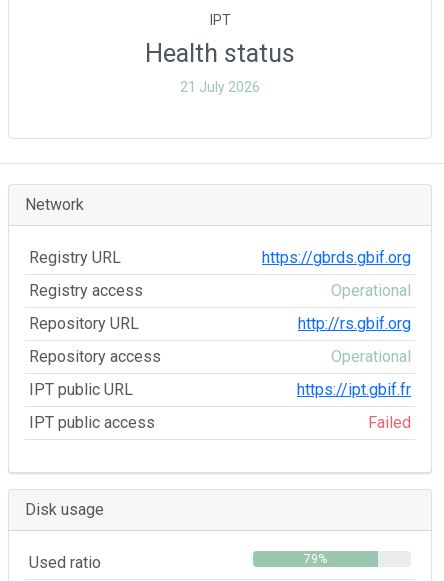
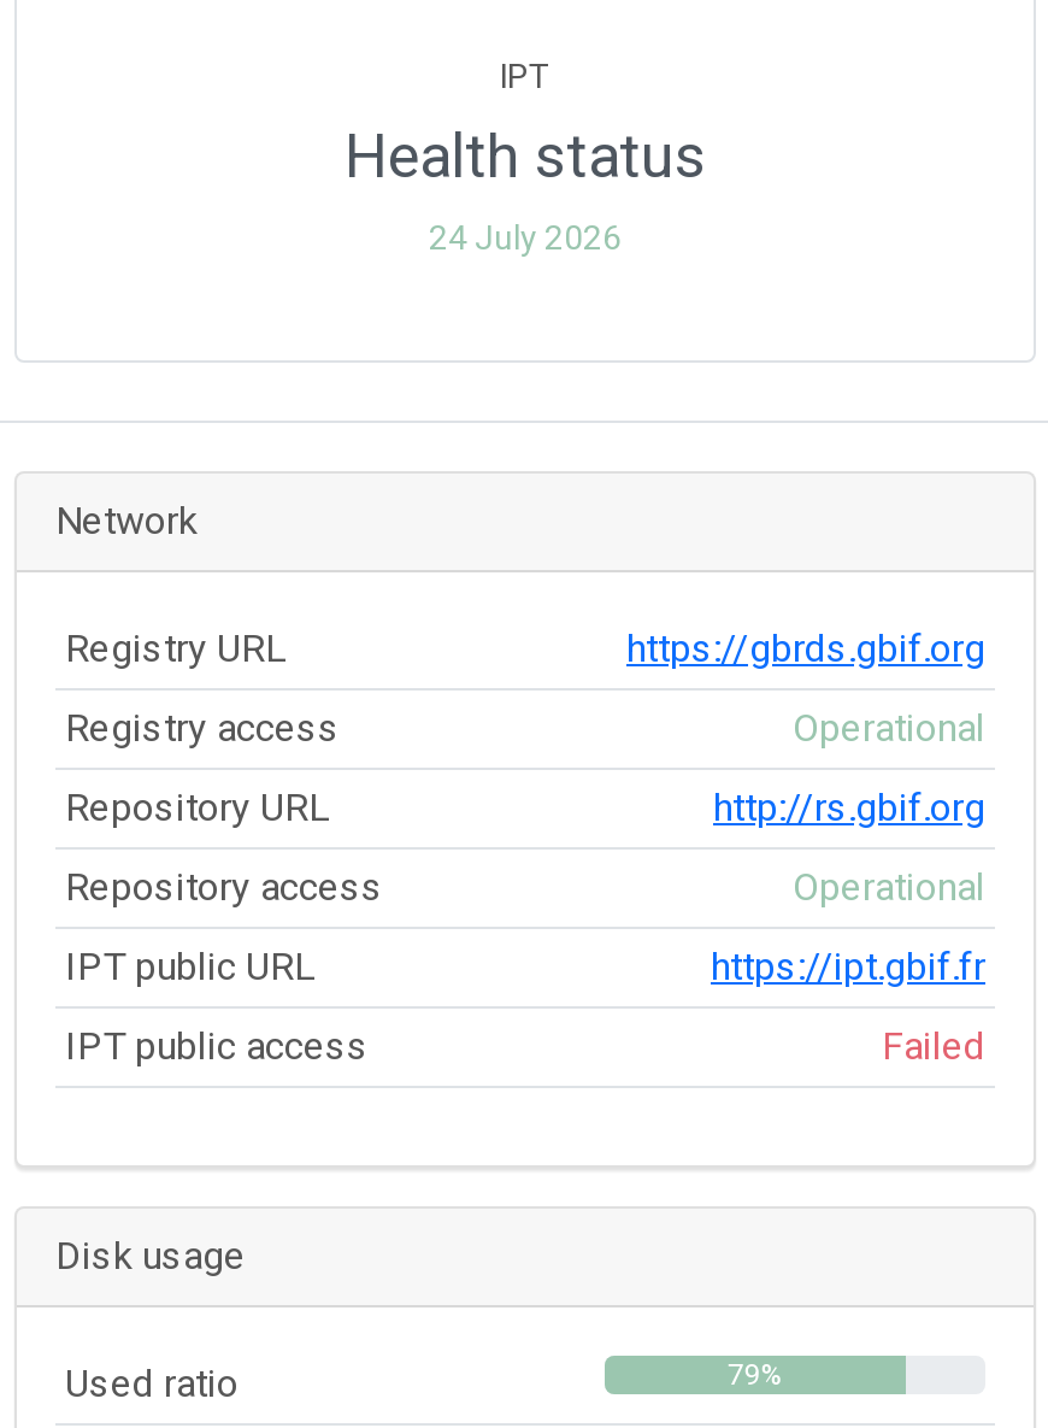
[180,79,260,95] 21 July 2026 -> [429,218,622,257] 24 July 2026

